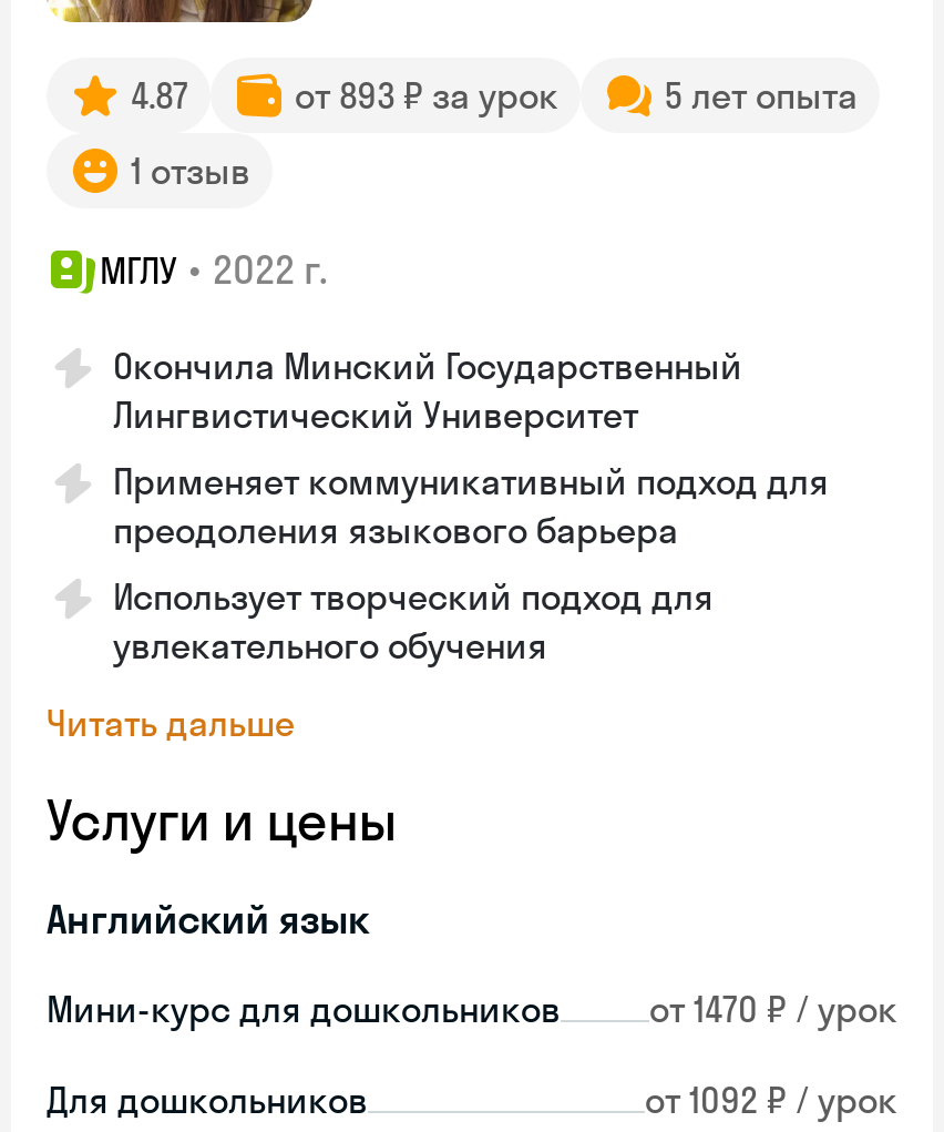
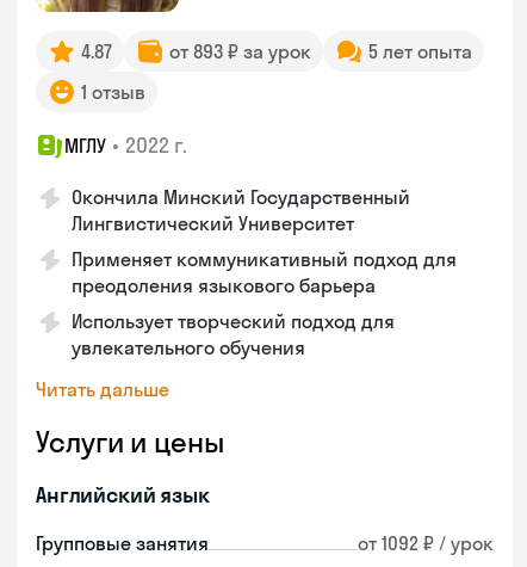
[47,987,897,1122] Мини-курс для дошкольников | от 1470 ₽ / урок | Для дошкольников -> [36,531,209,555] Групповые занятия

